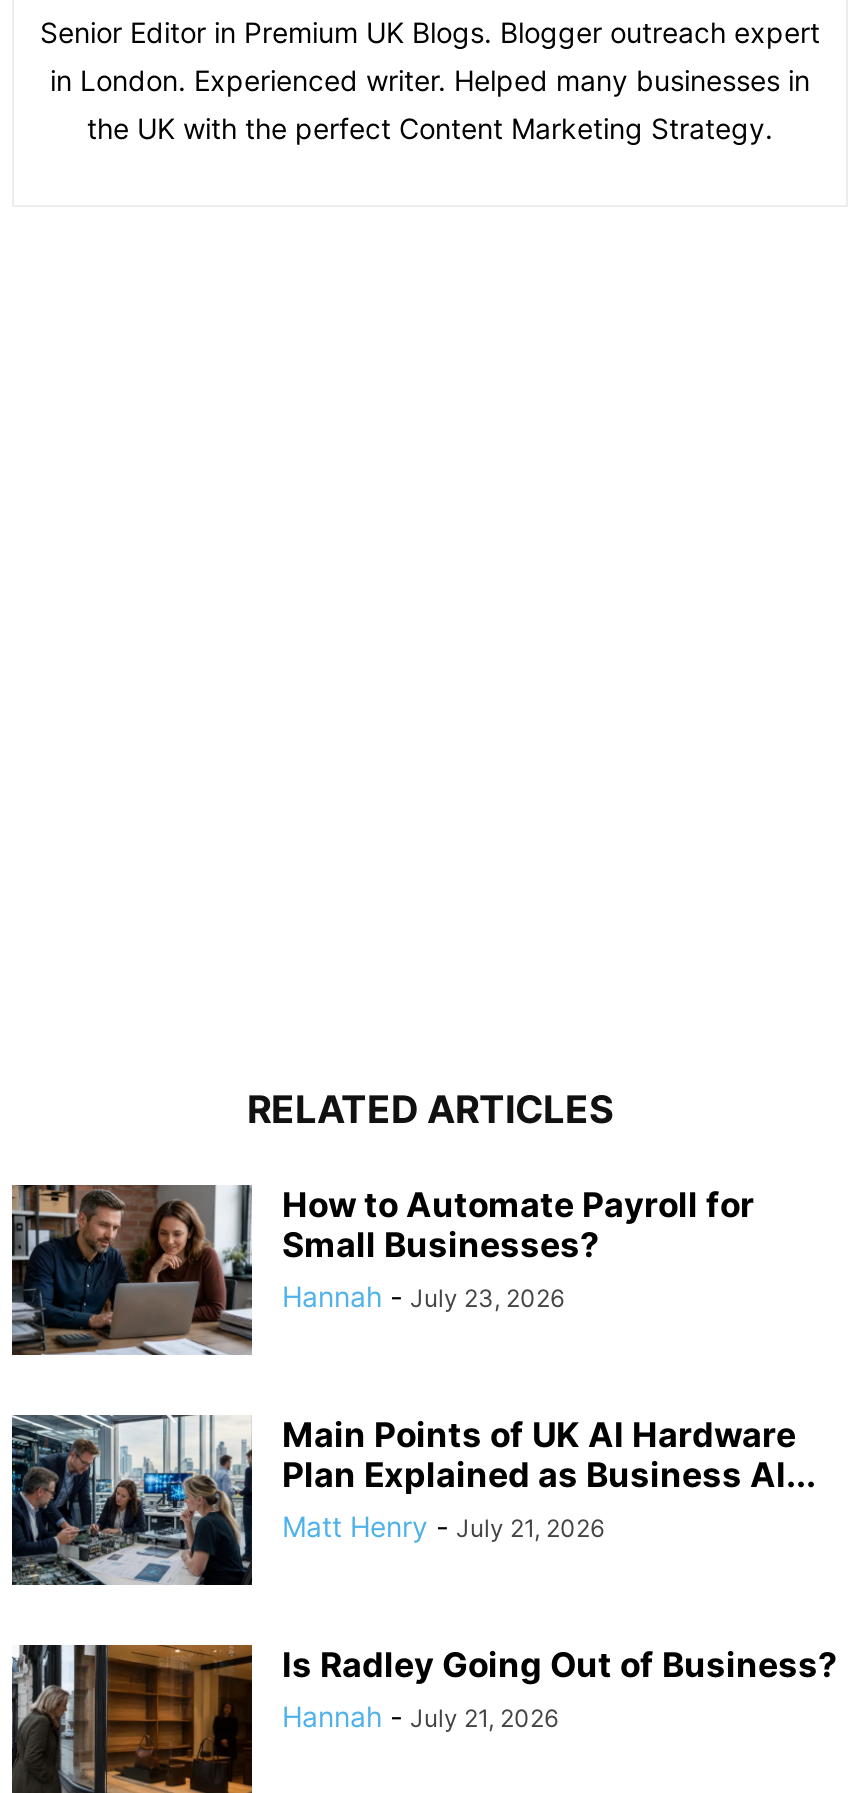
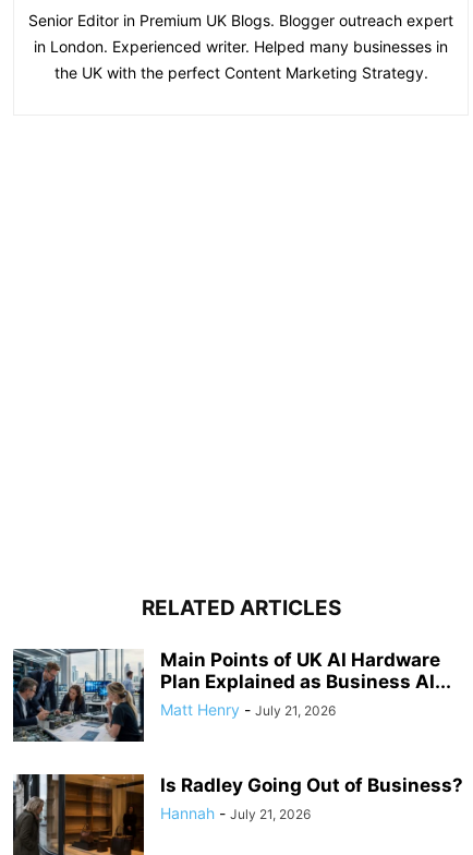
[10,1183,754,1355] [image] | How to Automate Payroll for | Small Businesses? | Hannah - July 23, 2026 -> none

